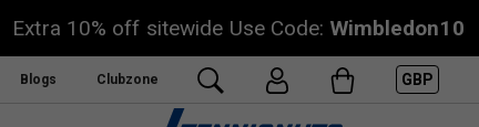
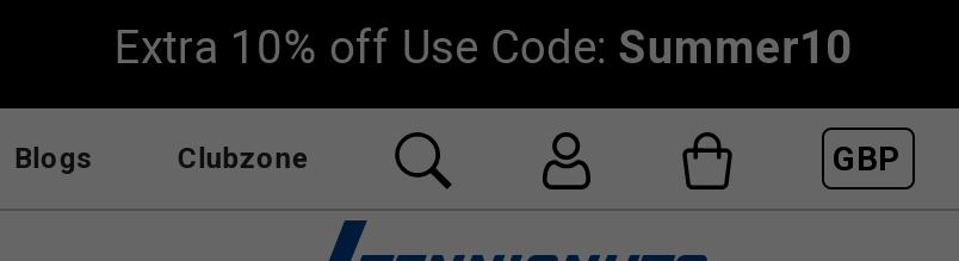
[13,15,464,41] Extra 10% off sitewide Use Code: Wimbledon10 -> [114,20,852,75] Extra 10% off Use Code: Summer10

